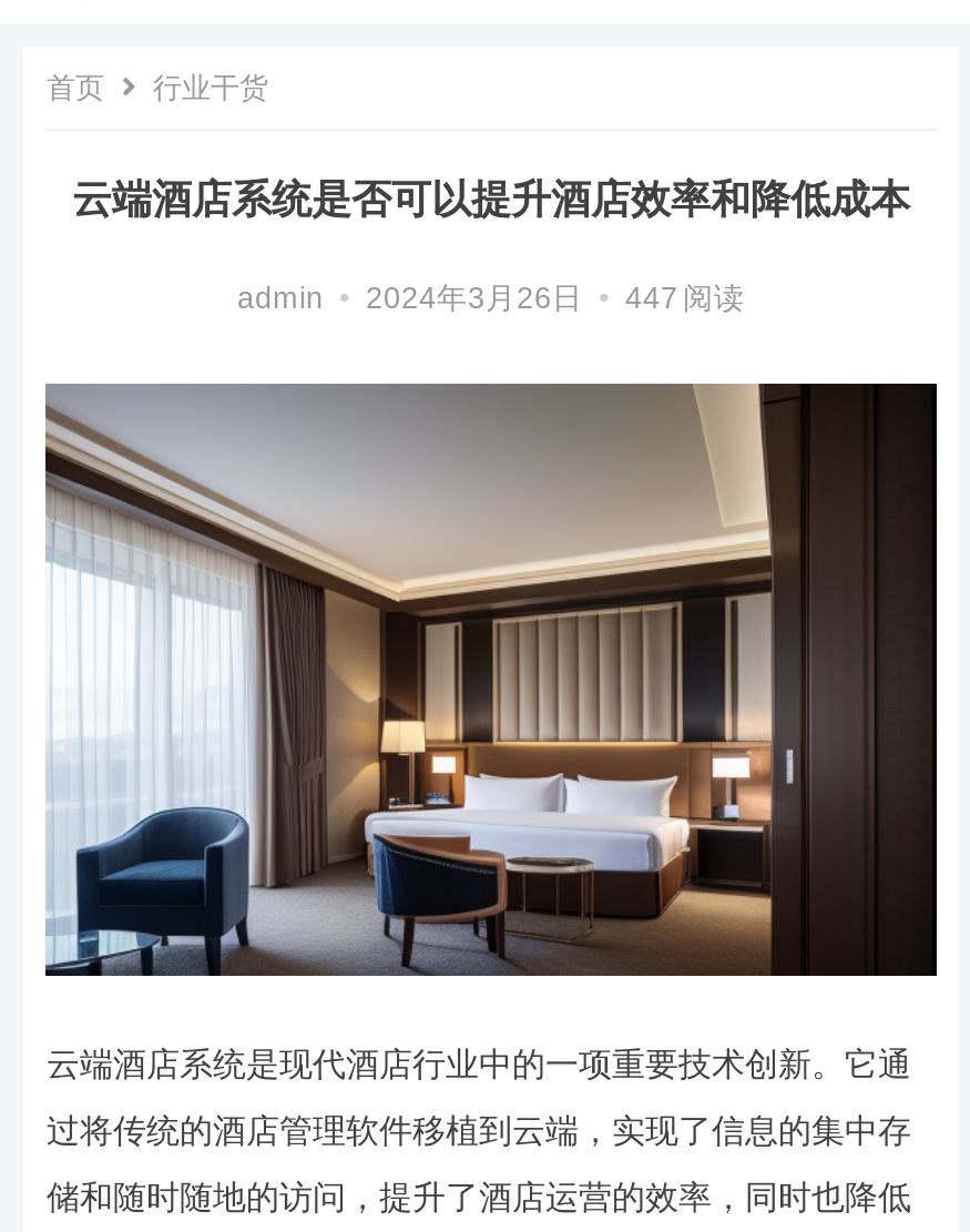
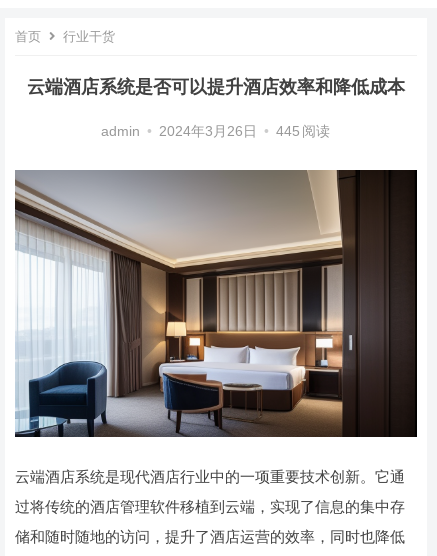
[237,282,745,315] admin • 2024年3月26日 • 447 阅读 -> [101,124,330,139] admin • 2024年3月26日 • 445 阅读

